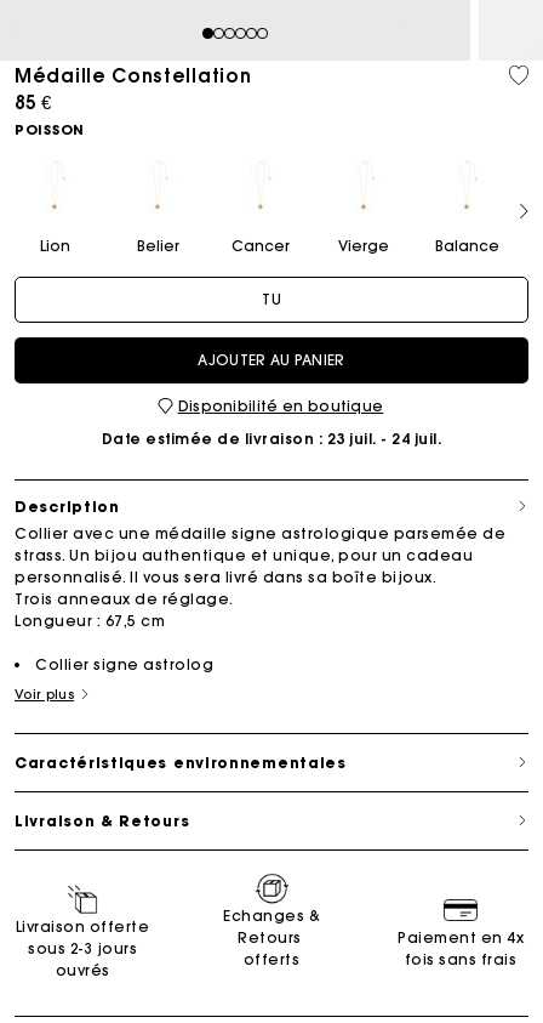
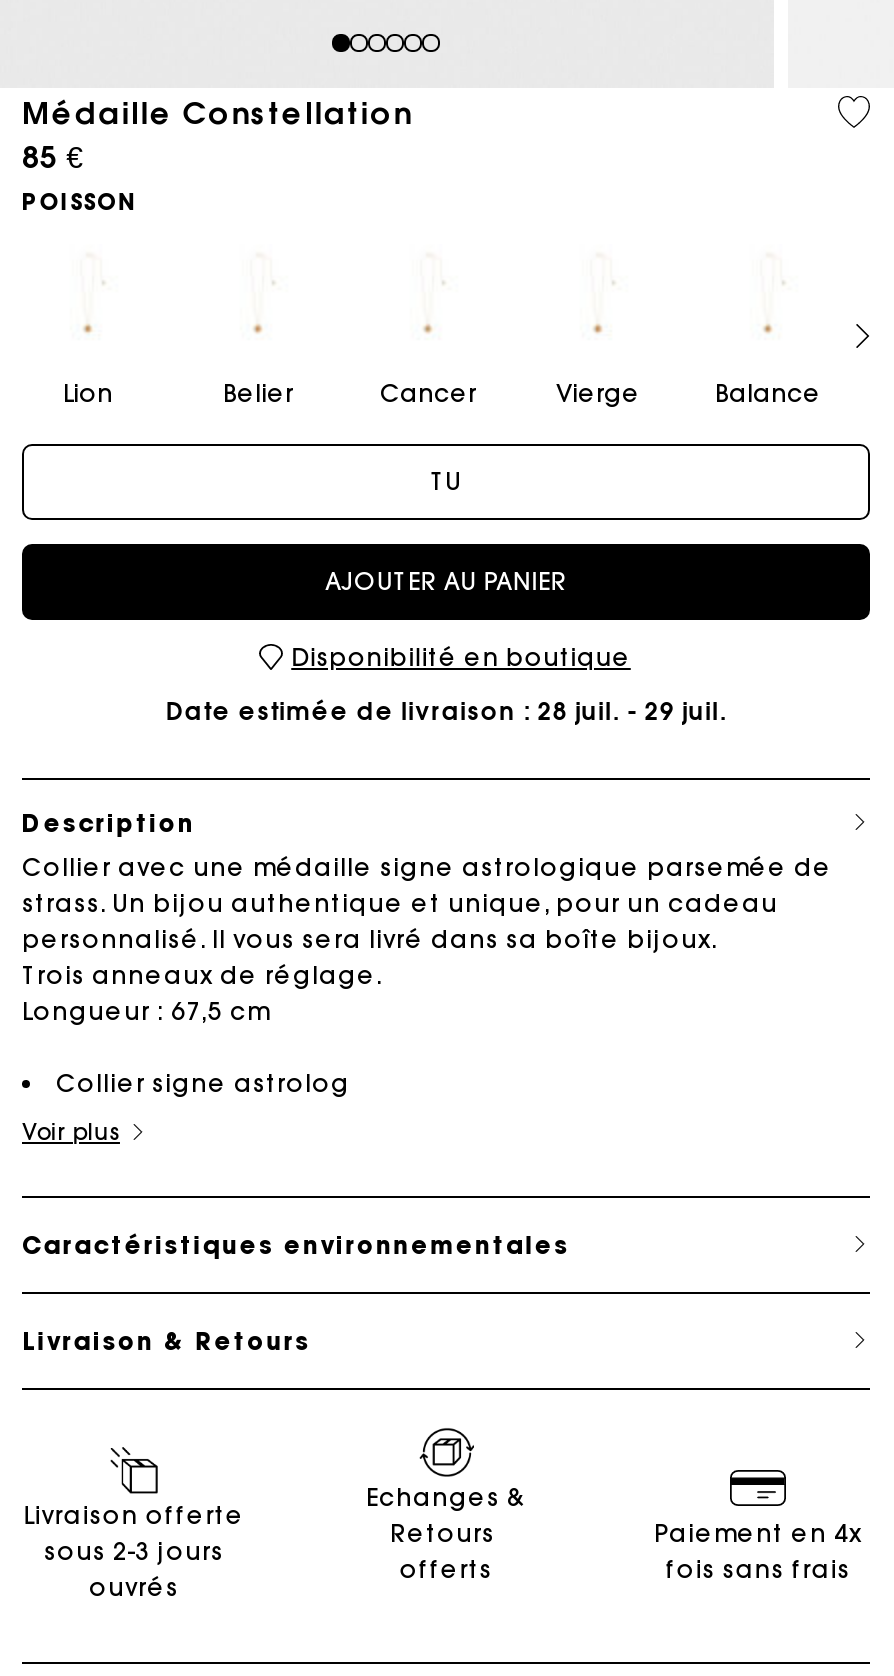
[102,429,441,447] Date estimée de livraison: 23 juil. - 24 juil. -> [166,695,726,725] Date estimée de livraison: 28 juil. - 29 juil.

